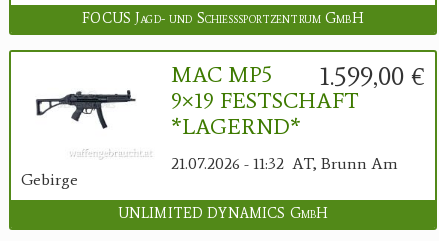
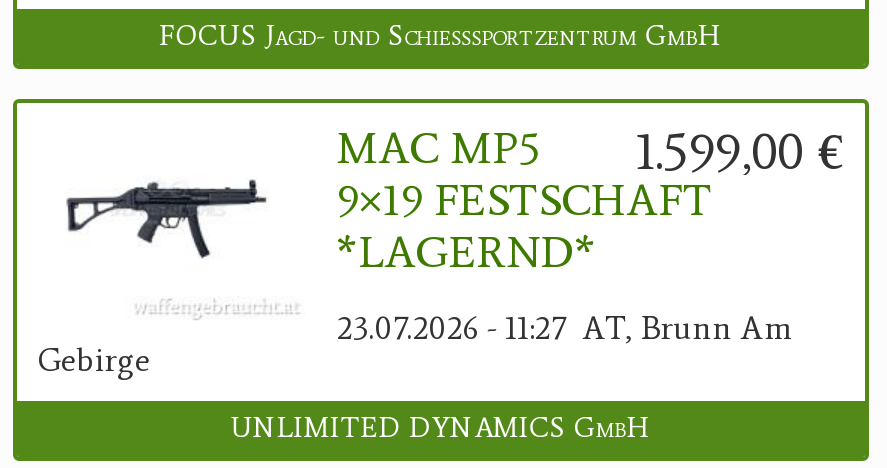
[171,154,398,173] 21.07.2026 - 11:32 AT, Brunn Am -> [337,309,795,347] 23.07.2026 - 11:27 AT, Brunn Am

